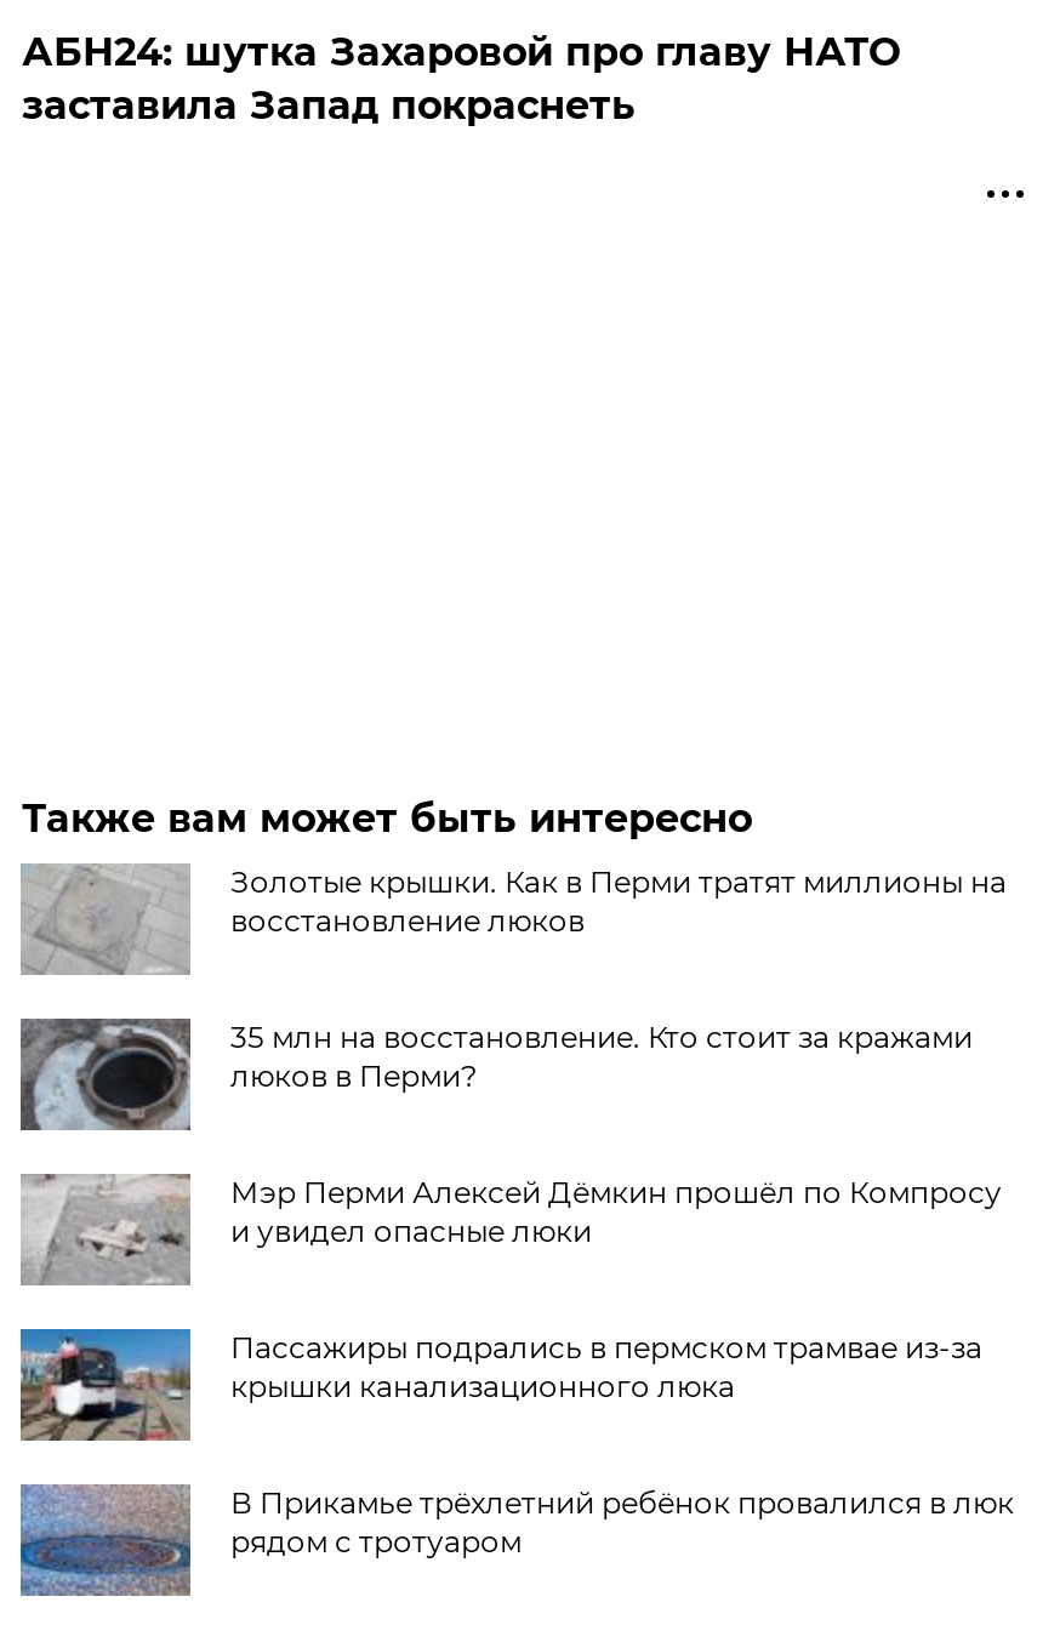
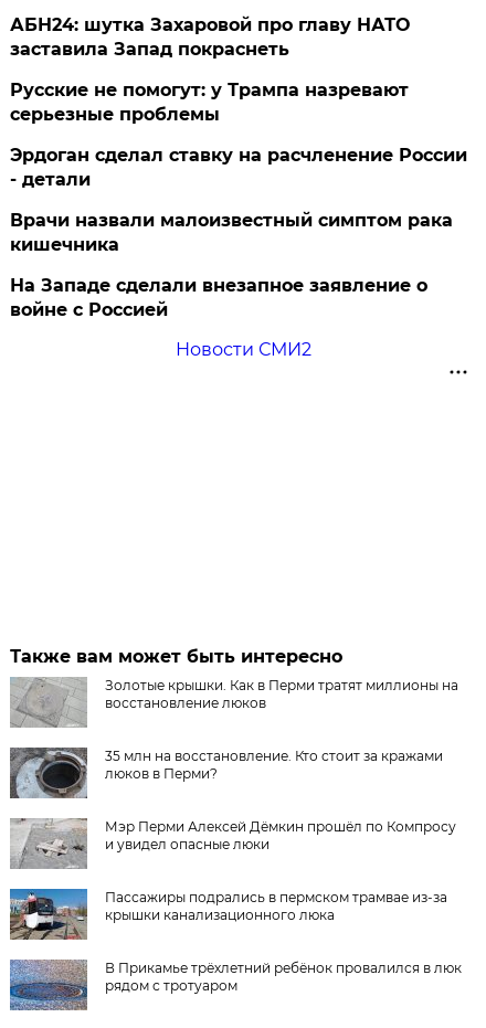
none -> [10,80,468,360] Русские не помогут: у Трампа назревают | серьезные проблемы | Эрдоган сделал ставку на расчленение России | - детали | Врачи назвали малоизвестный симптом рака | кишечника | На Западе сделали внезапное заявление о | войне с Россией | Новости СМИ2

